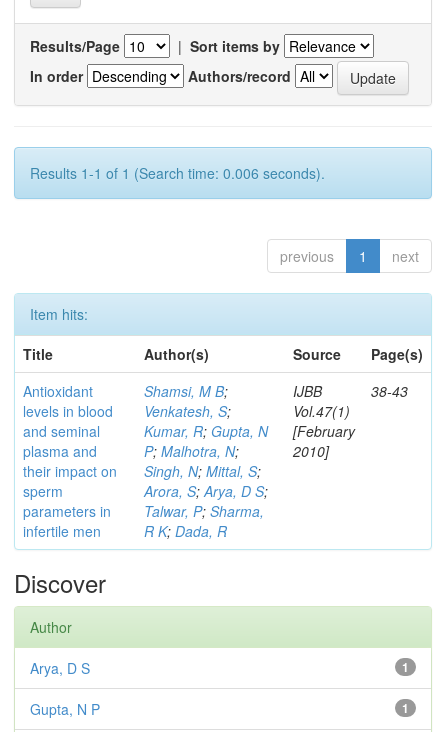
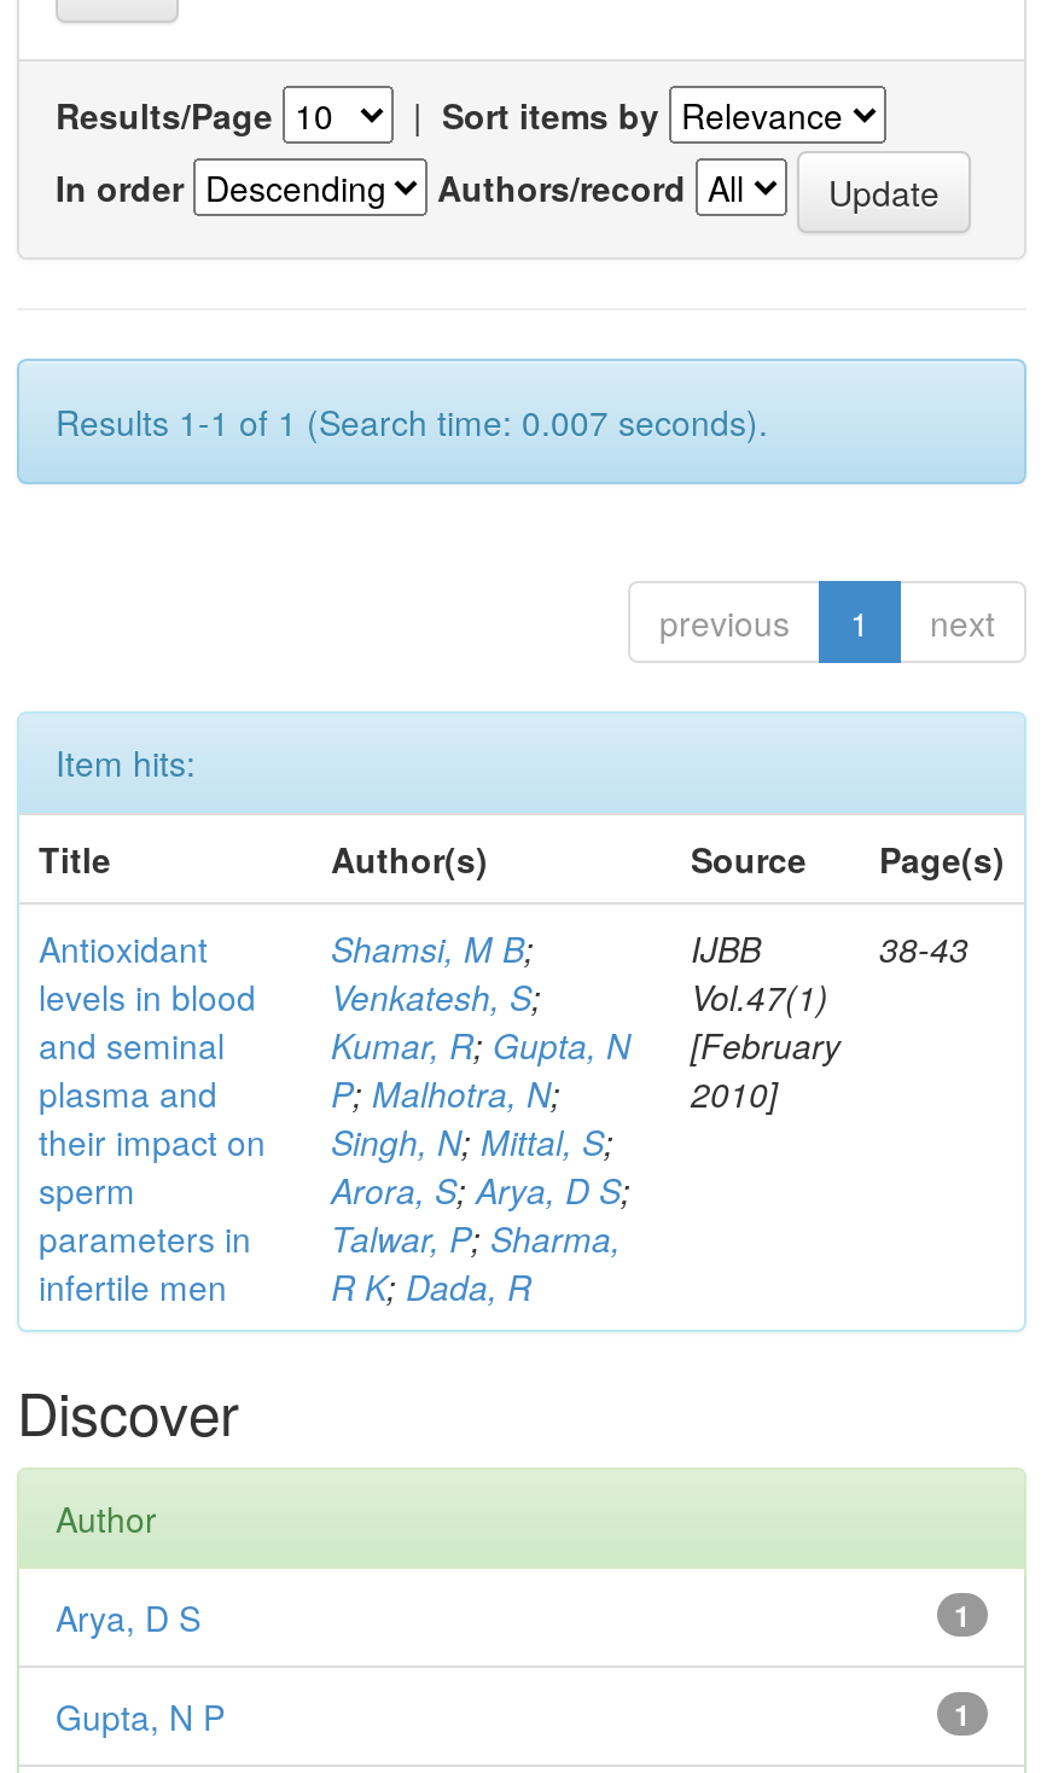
[30,163,325,183] Results 1-1 of 1 (Search time: 0.006 seconds). -> [56,397,768,446] Results 1-1 of 1 (Search time: 0.007 seconds).

